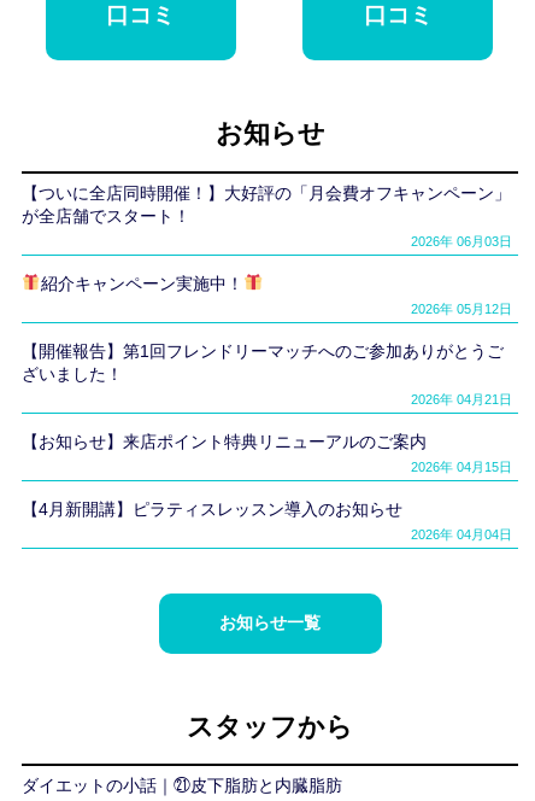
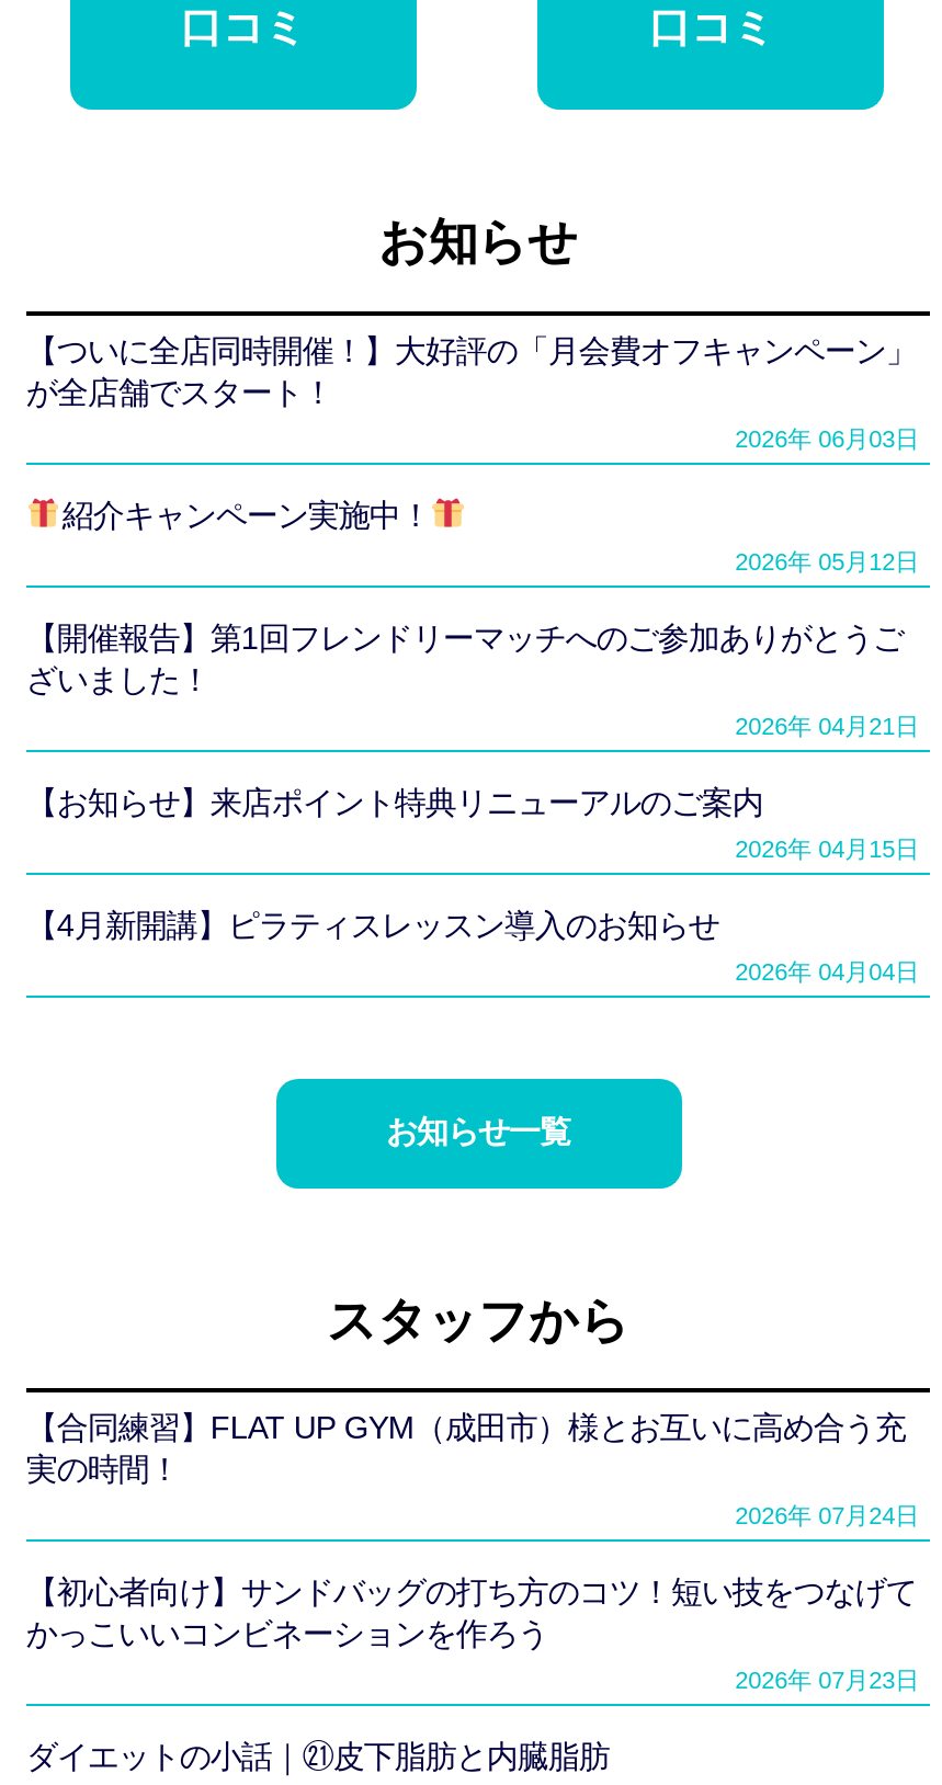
none -> [26,1411,919,1694] 【合同練習】FLAT UP GYM（成田市）様とお互いに高め合う充 | 実の時間！ | 2026年 07月24日 | 【初心者向け】サンドバッグの打ち方のコツ！短い技をつなげて | かっこいいコンビネーションを作ろう | 2026年 07月23日

